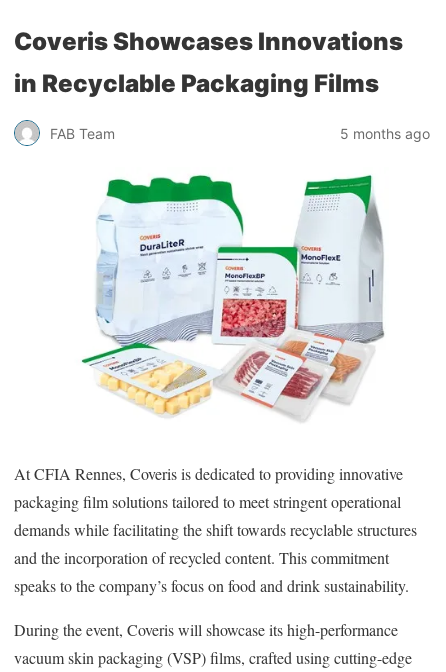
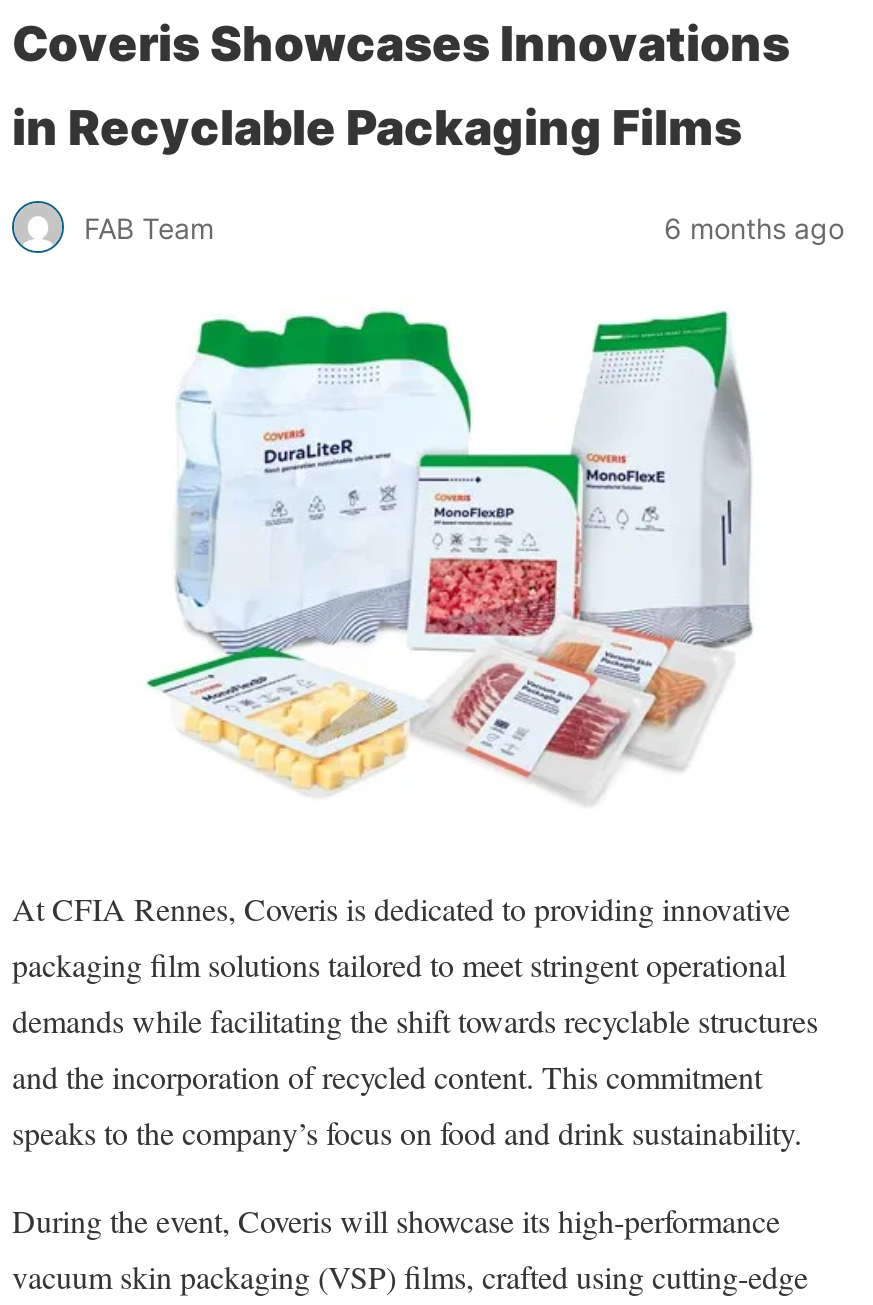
[340,124,430,141] 5 months ago -> [664,210,844,244] 6 months ago

